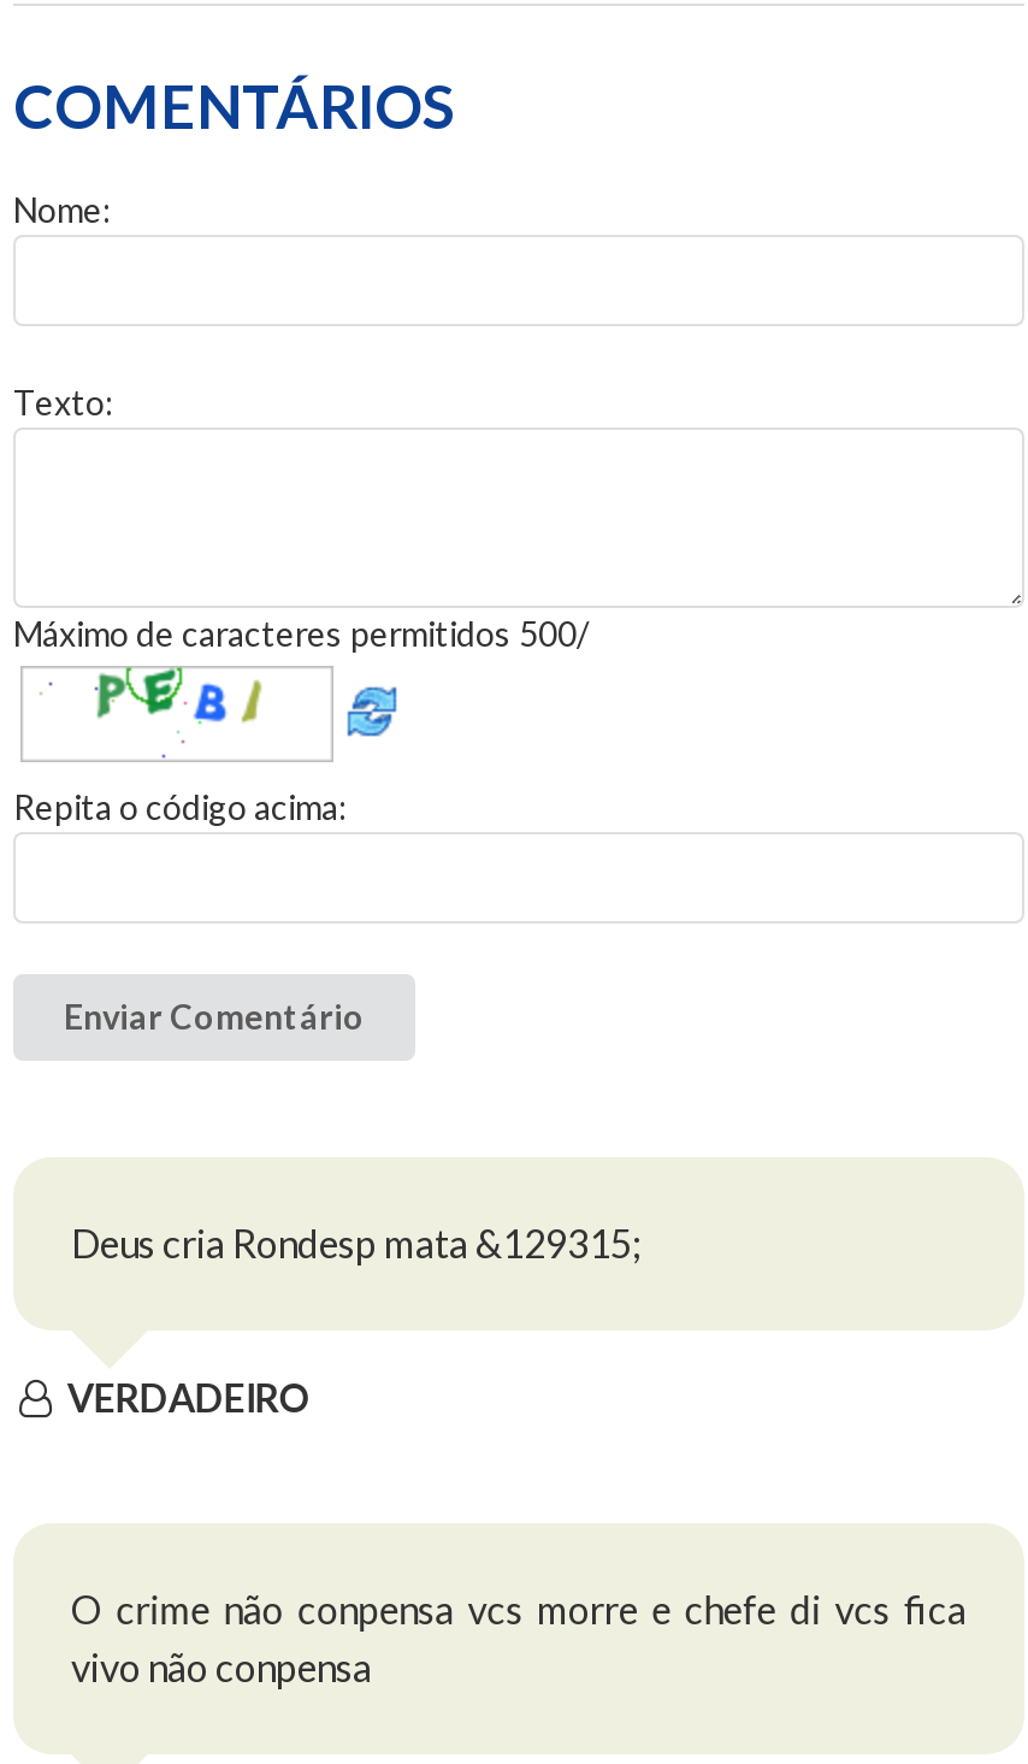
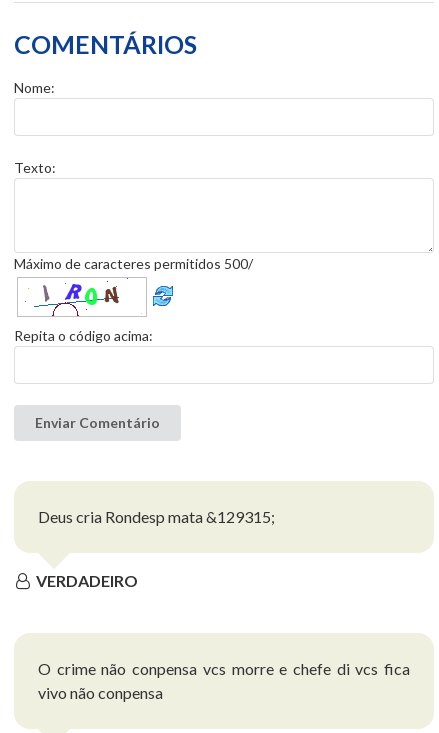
[40,666,266,760] [image] -> [24,277,129,317] [image]

